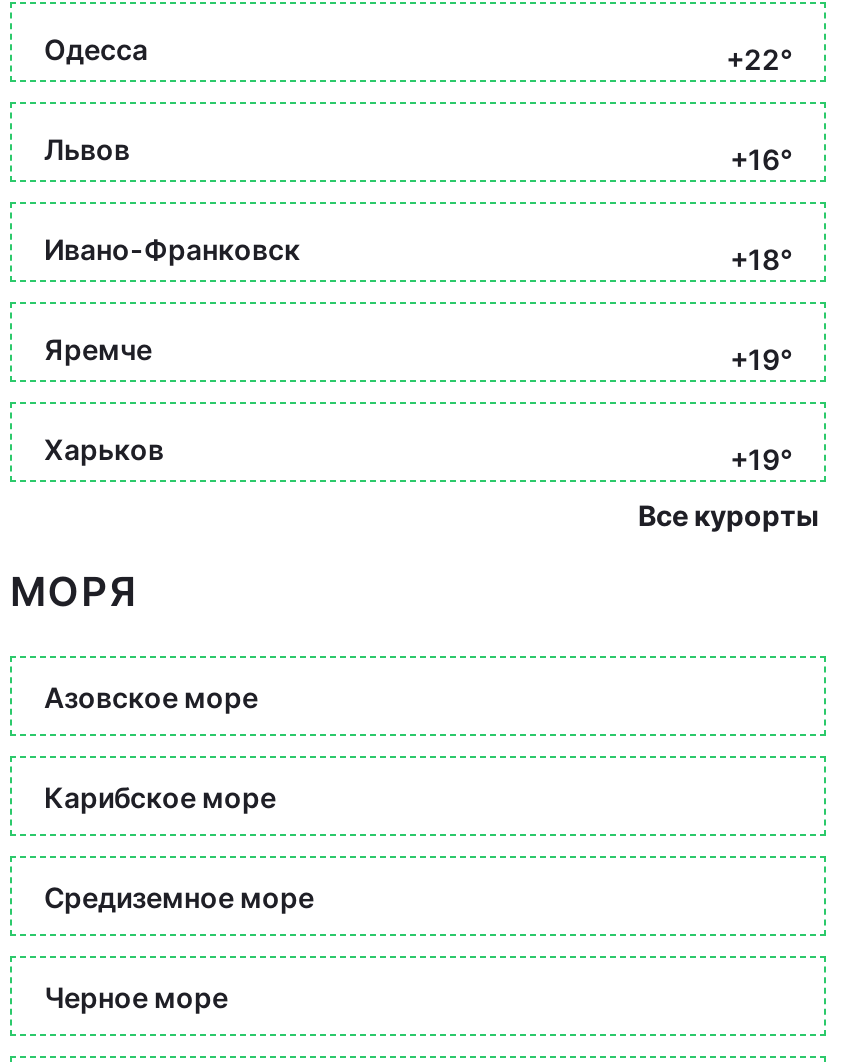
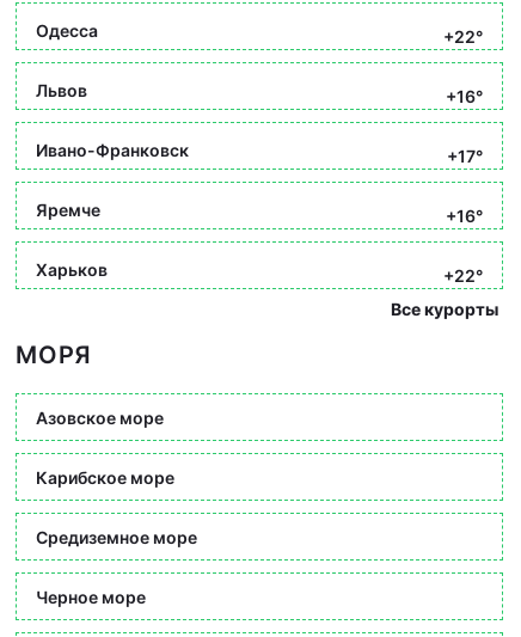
[730,242,792,276] +18° -> [447,146,483,166] +17°
[730,342,792,376] +19° -> [446,206,483,226] +16°
[730,442,792,476] +19° -> [443,265,483,286] +22°

